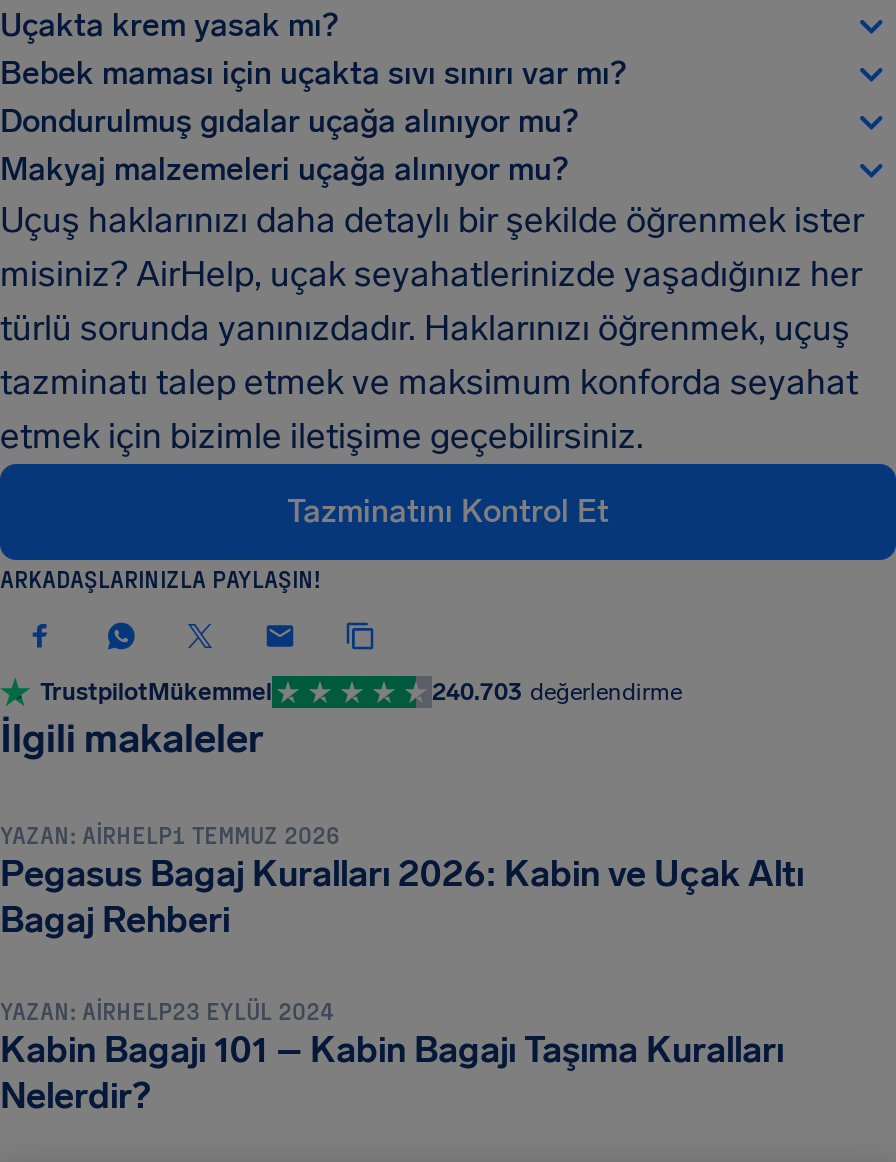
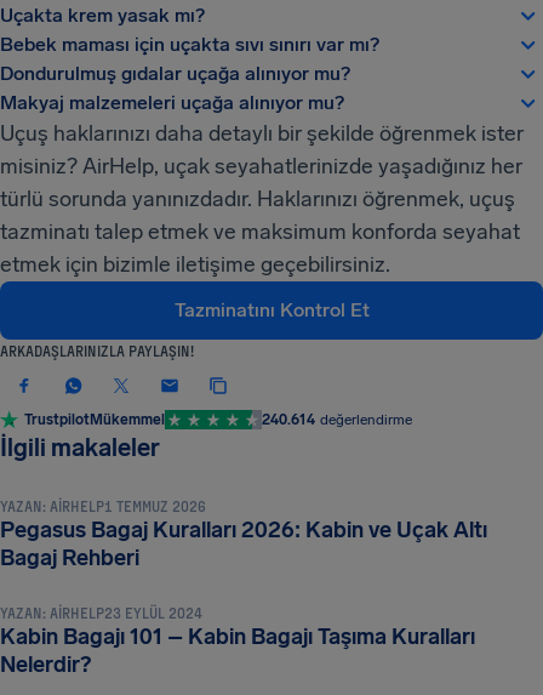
[432,678,682,706] 240.703 değerlendirme -> [262,411,412,428] 240.614 değerlendirme

